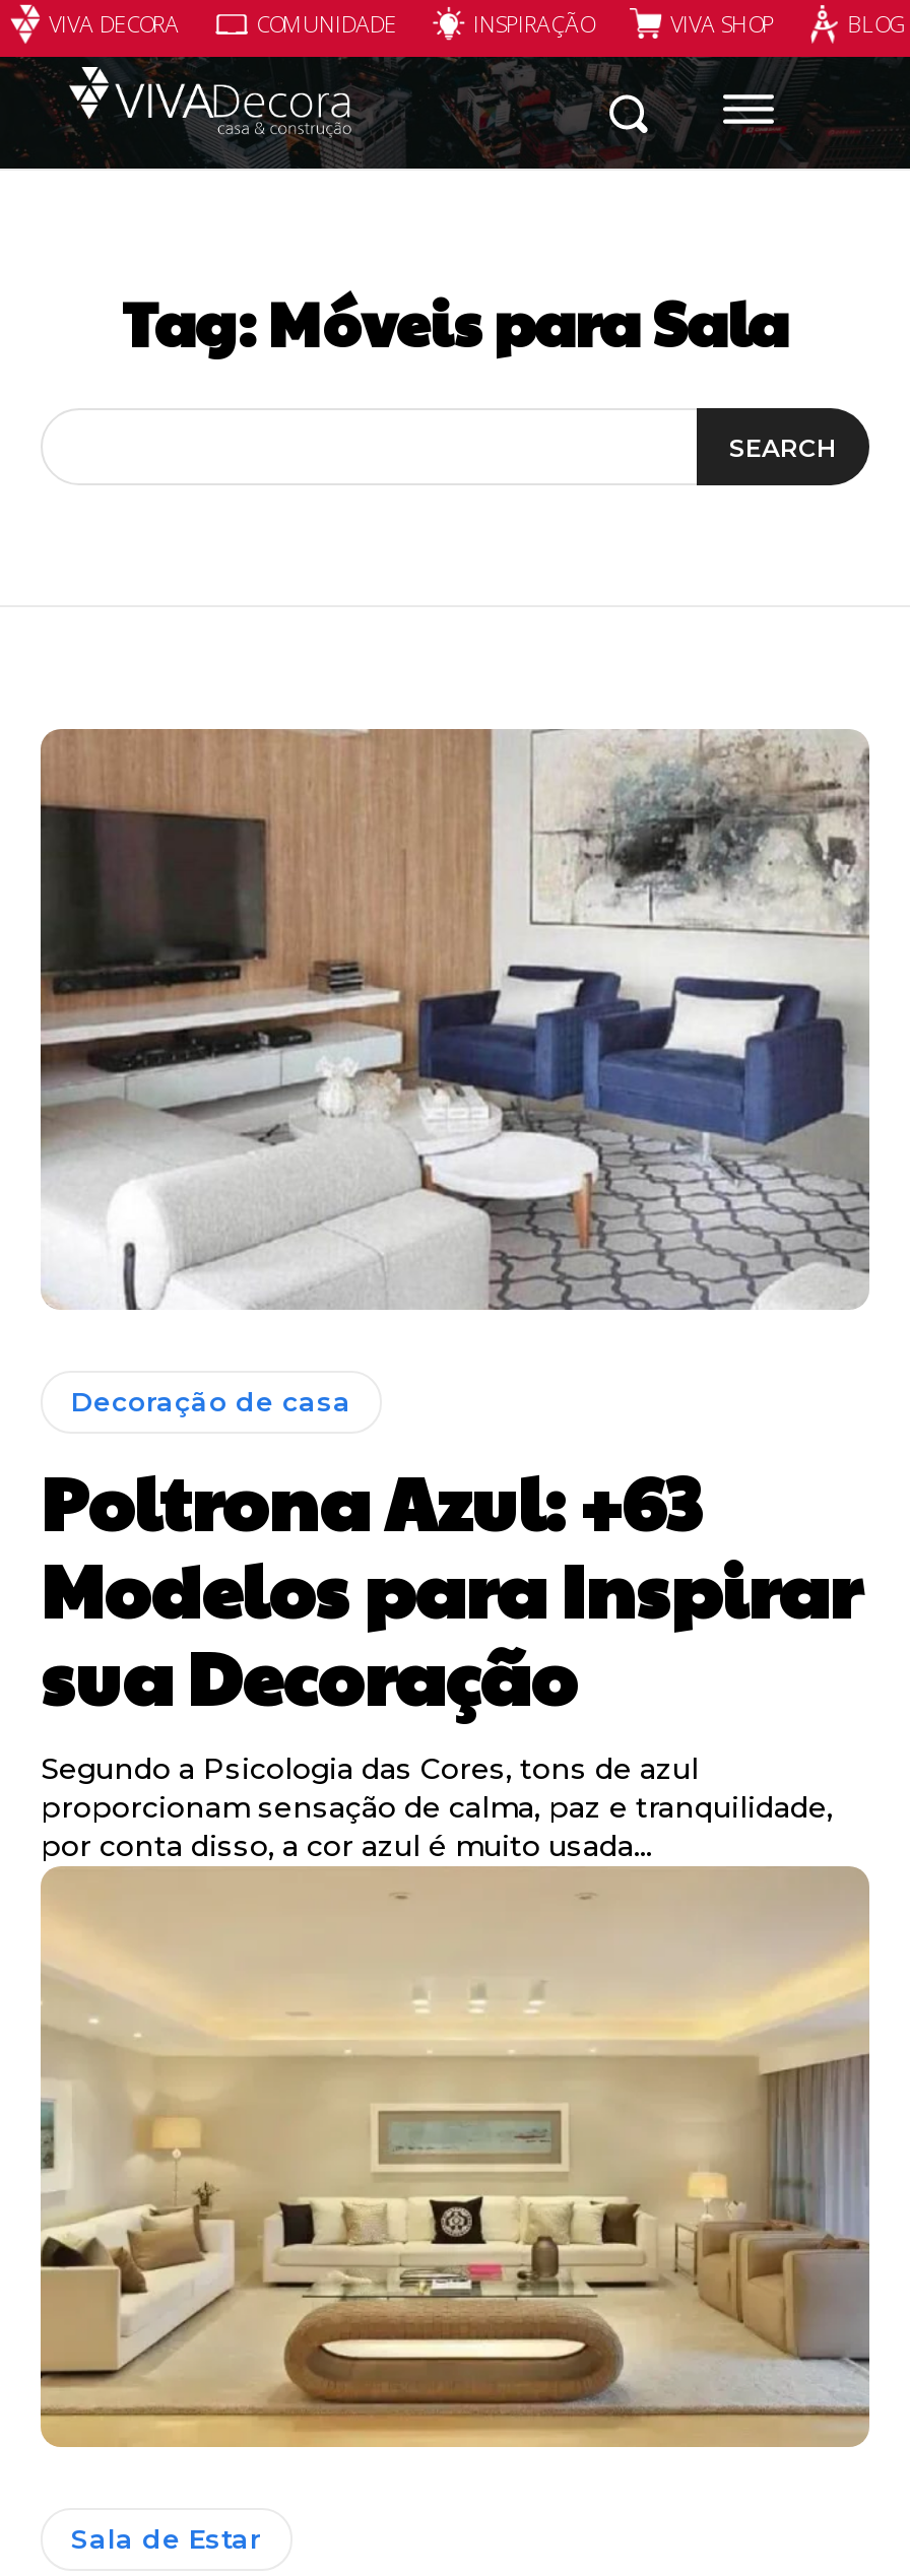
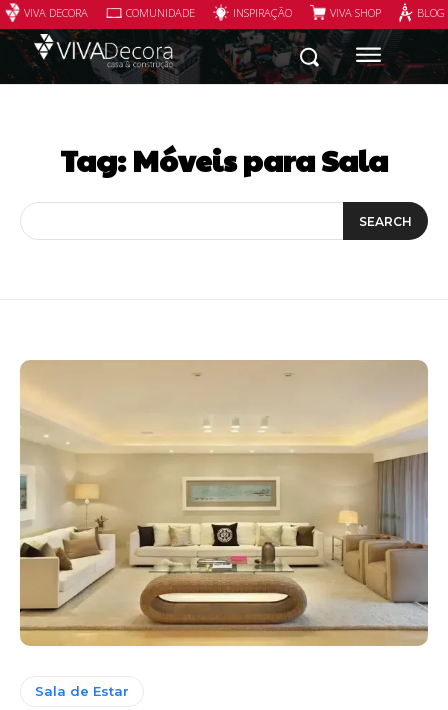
[39,731,869,1864] [image] | Decoração de casa | Poltrona Azul: +63 | Modelos para Inspirar | sua Decoração | Segundo a Psicologia das Cores, tons de azul | proporcionam sensação de calma, paz e tranquilidade, | por conta disso, a cor azul é muito usada... -> none

